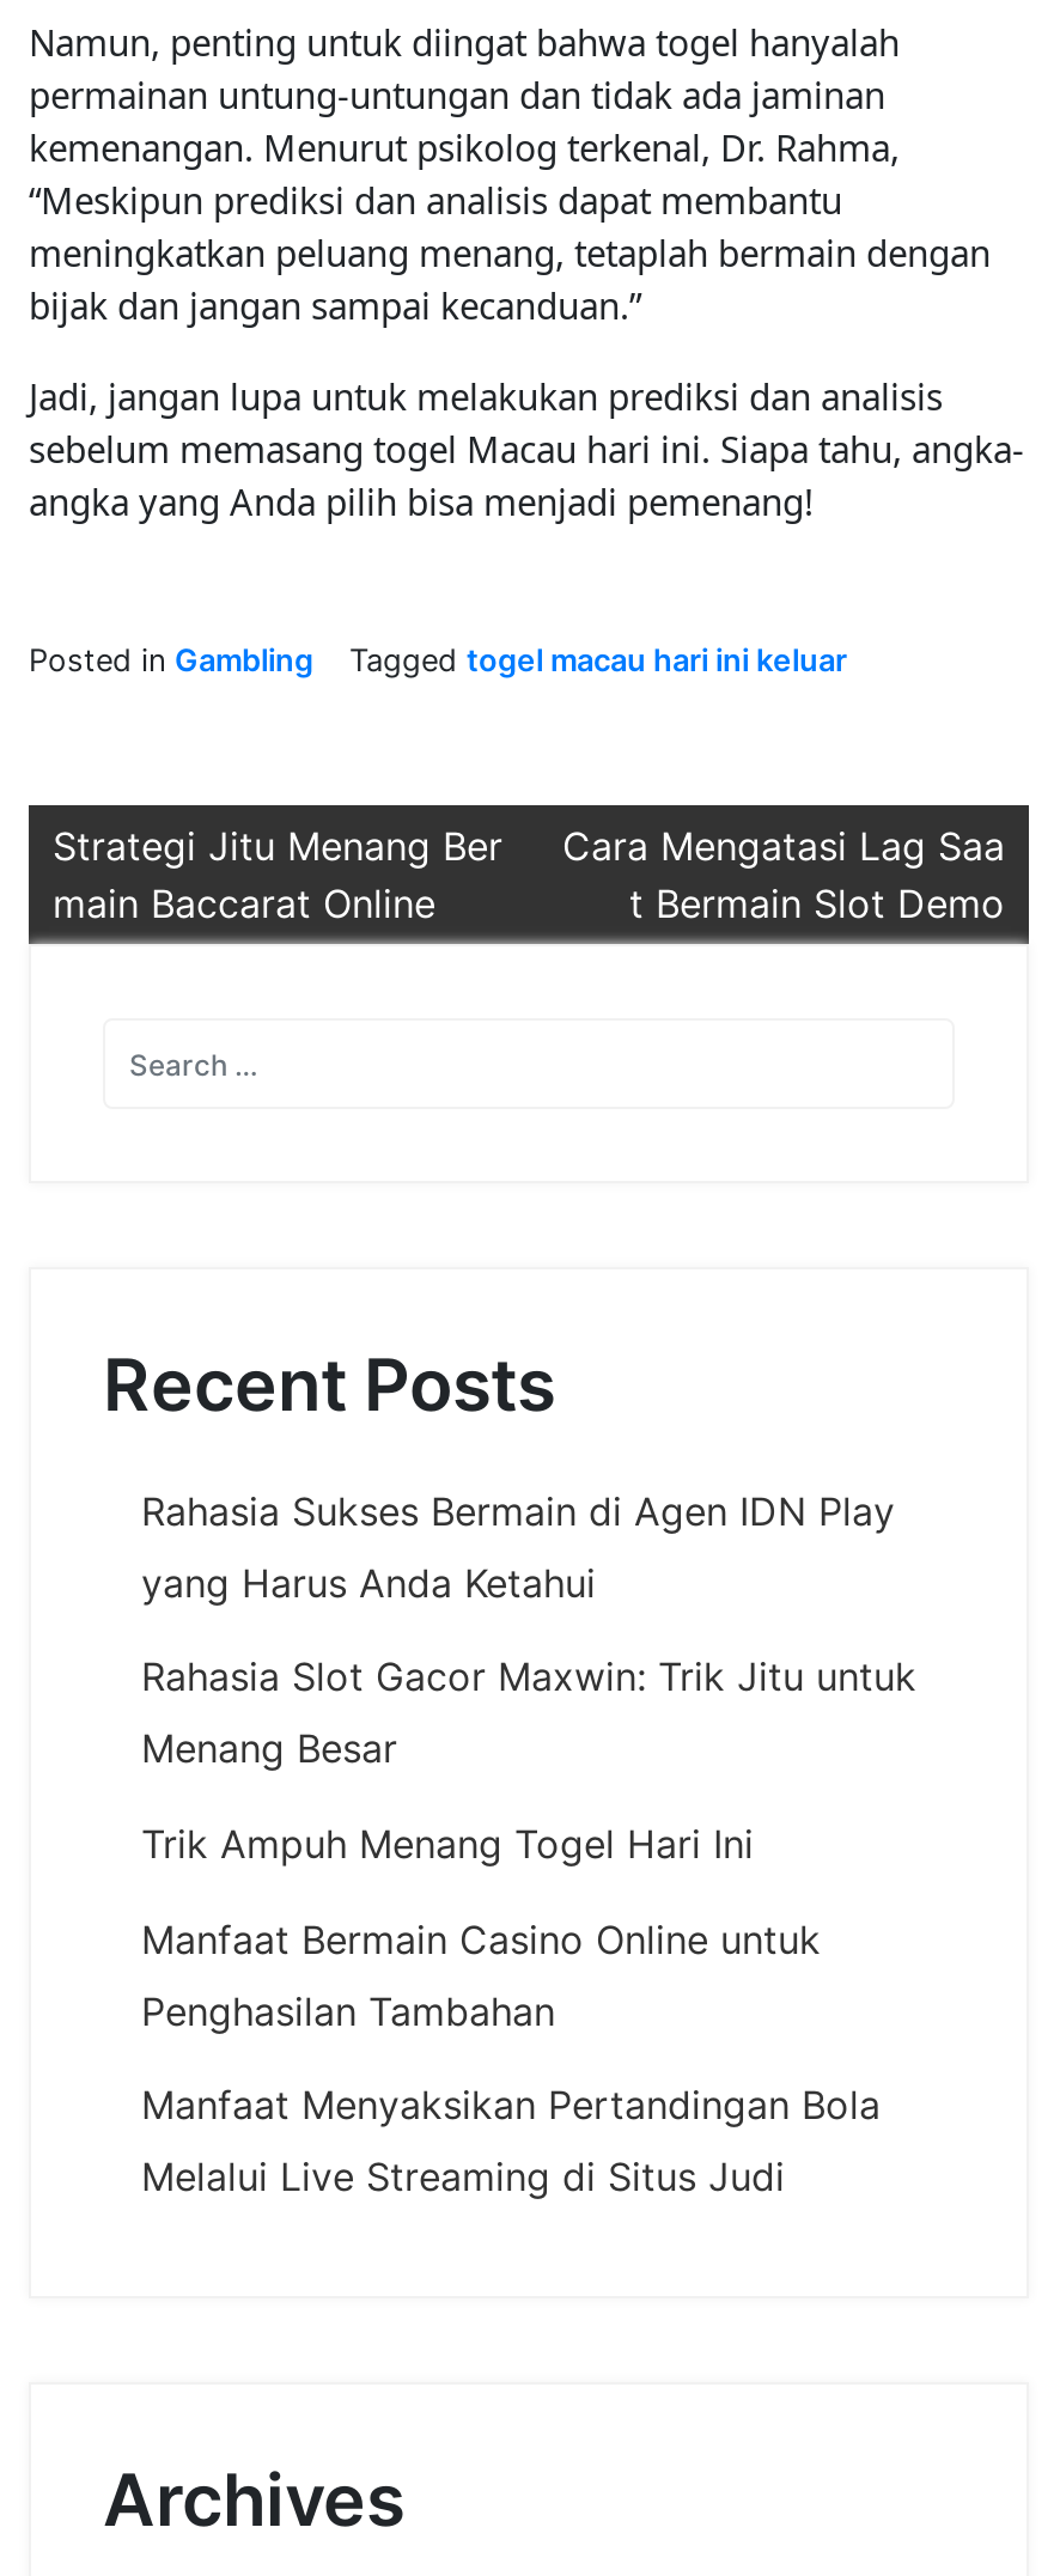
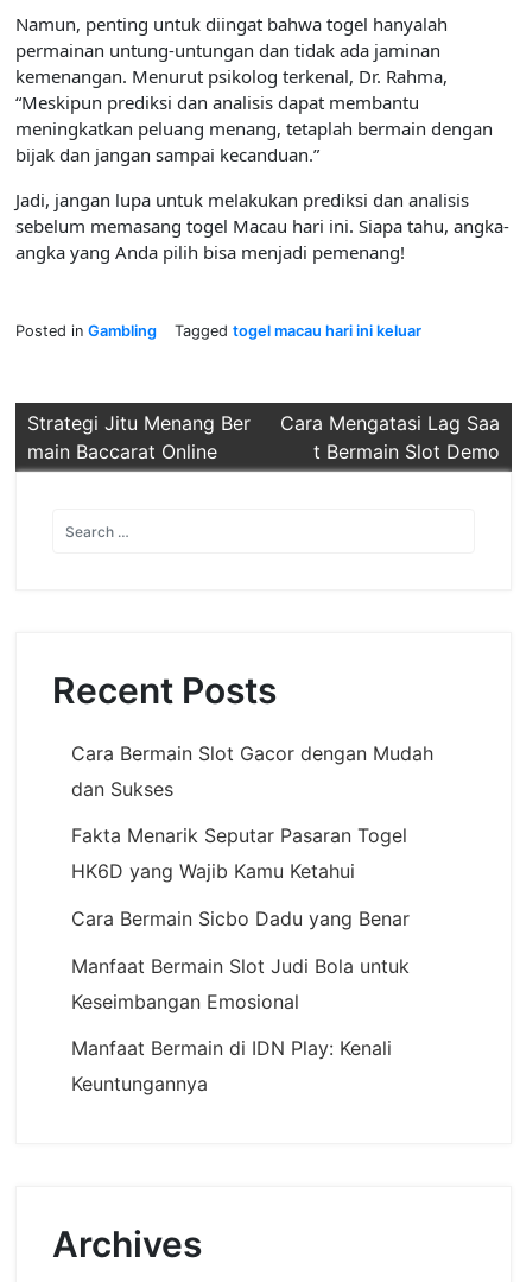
[141,1487,895,1535] Rahasia Sukses Bermain di Agen IDN Play -> [71,741,433,765] Cara Bermain Slot Gacor dengan Mudah
[141,1559,596,1606] yang Harus Anda Ketahui -> [71,777,173,801] dan Sukses
[141,1653,916,1701] Rahasia Slot Gacor Maxwin: Trik Jitu untuk -> [71,824,407,848] Fakta Menarik Seputar Pasaran Togel
[141,1725,397,1773] Menang Besar -> [71,859,355,883] HK6D yang Wajib Kamu Ketahui
[141,1820,754,1868] Trik Ampuh Menang Togel Hari Ini -> [71,907,410,930] Cara Bermain Sicbo Dadu yang Benar
[141,1915,821,1962] Manfaat Bermain Casino Online untuk -> [71,954,410,977] Manfaat Bermain Slot Judi Bola untuk
[141,1986,555,2034] Penghasilan Tambahan -> [71,989,299,1013] Keseimbangan Emosional
[141,2081,881,2129] Manfaat Menyaksikan Pertandingan Bola -> [71,1036,392,1060] Manfaat Bermain di IDN Play: Kenali
[141,2153,785,2201] Melalui Live Streaming di Situs Judi -> [71,1072,208,1096] Keuntungannya

